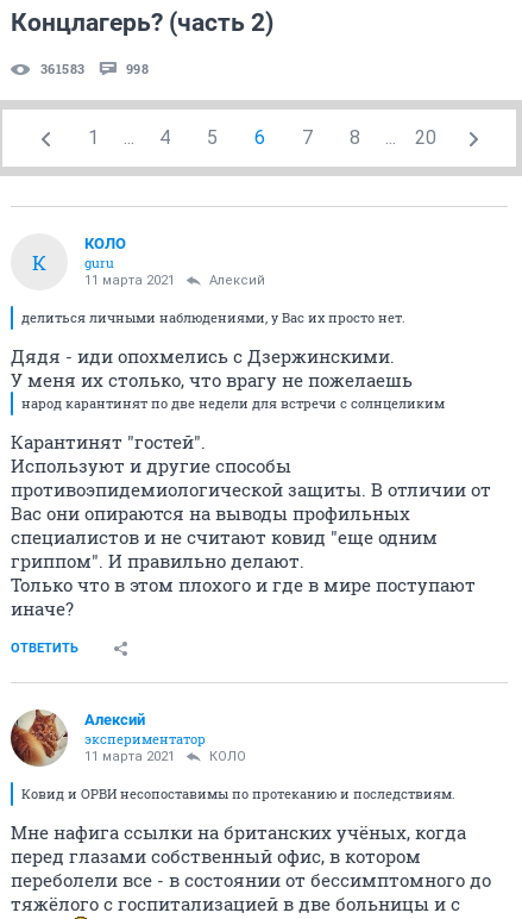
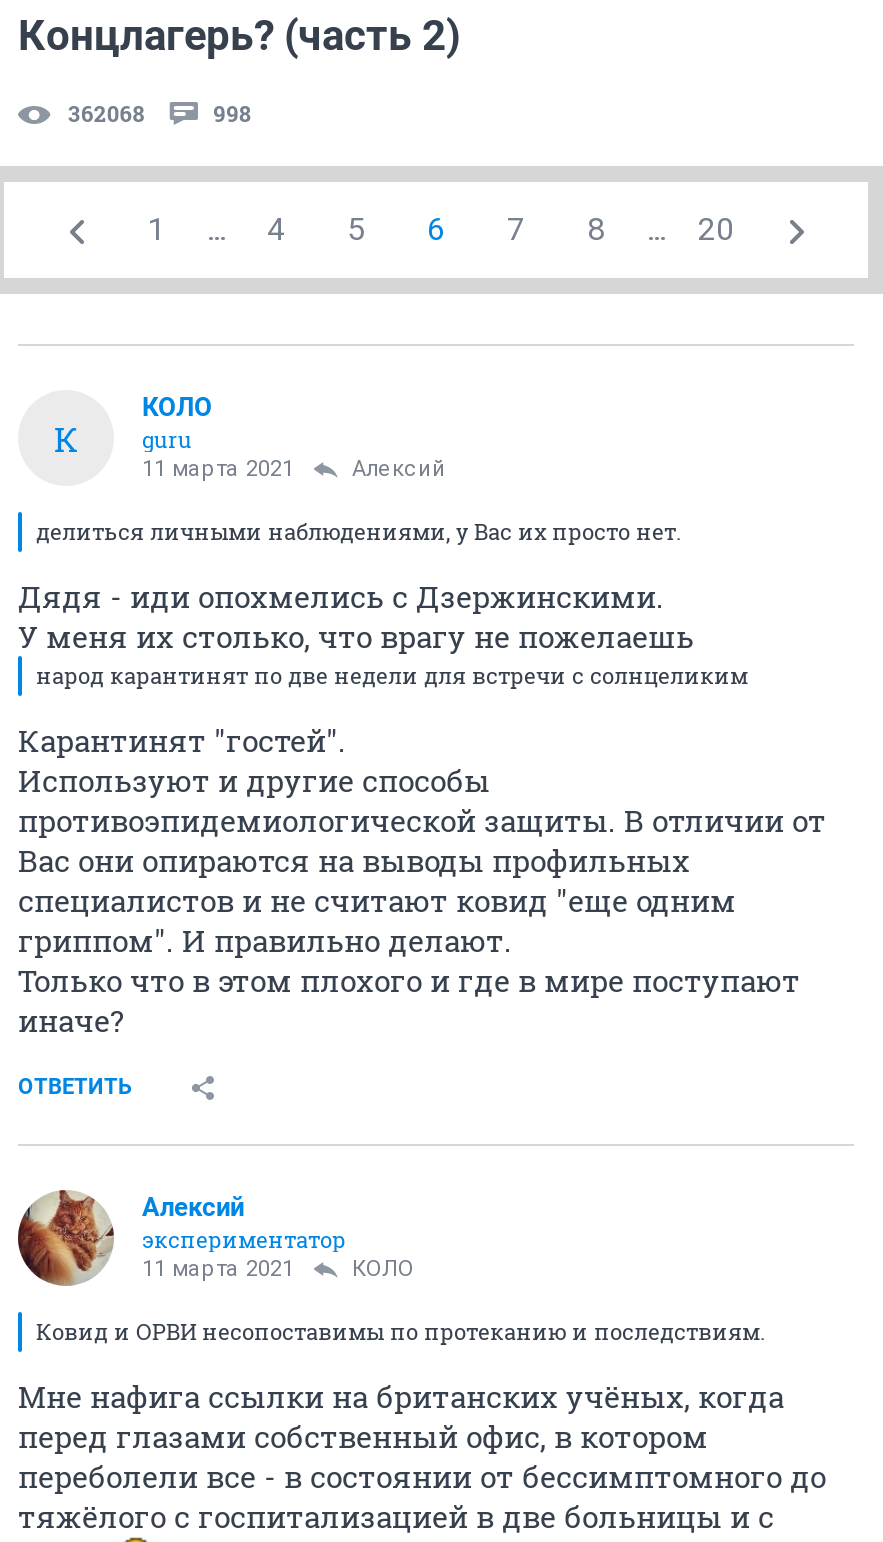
[40,60,85,77] 361583 -> [68,98,145,128] 362068

